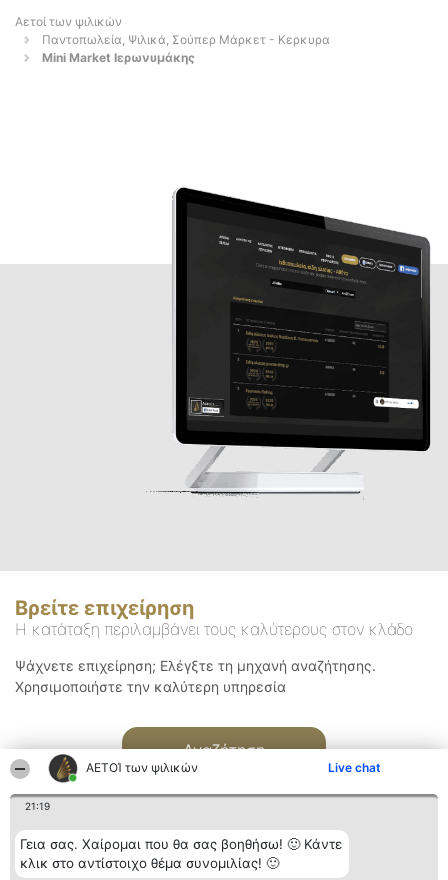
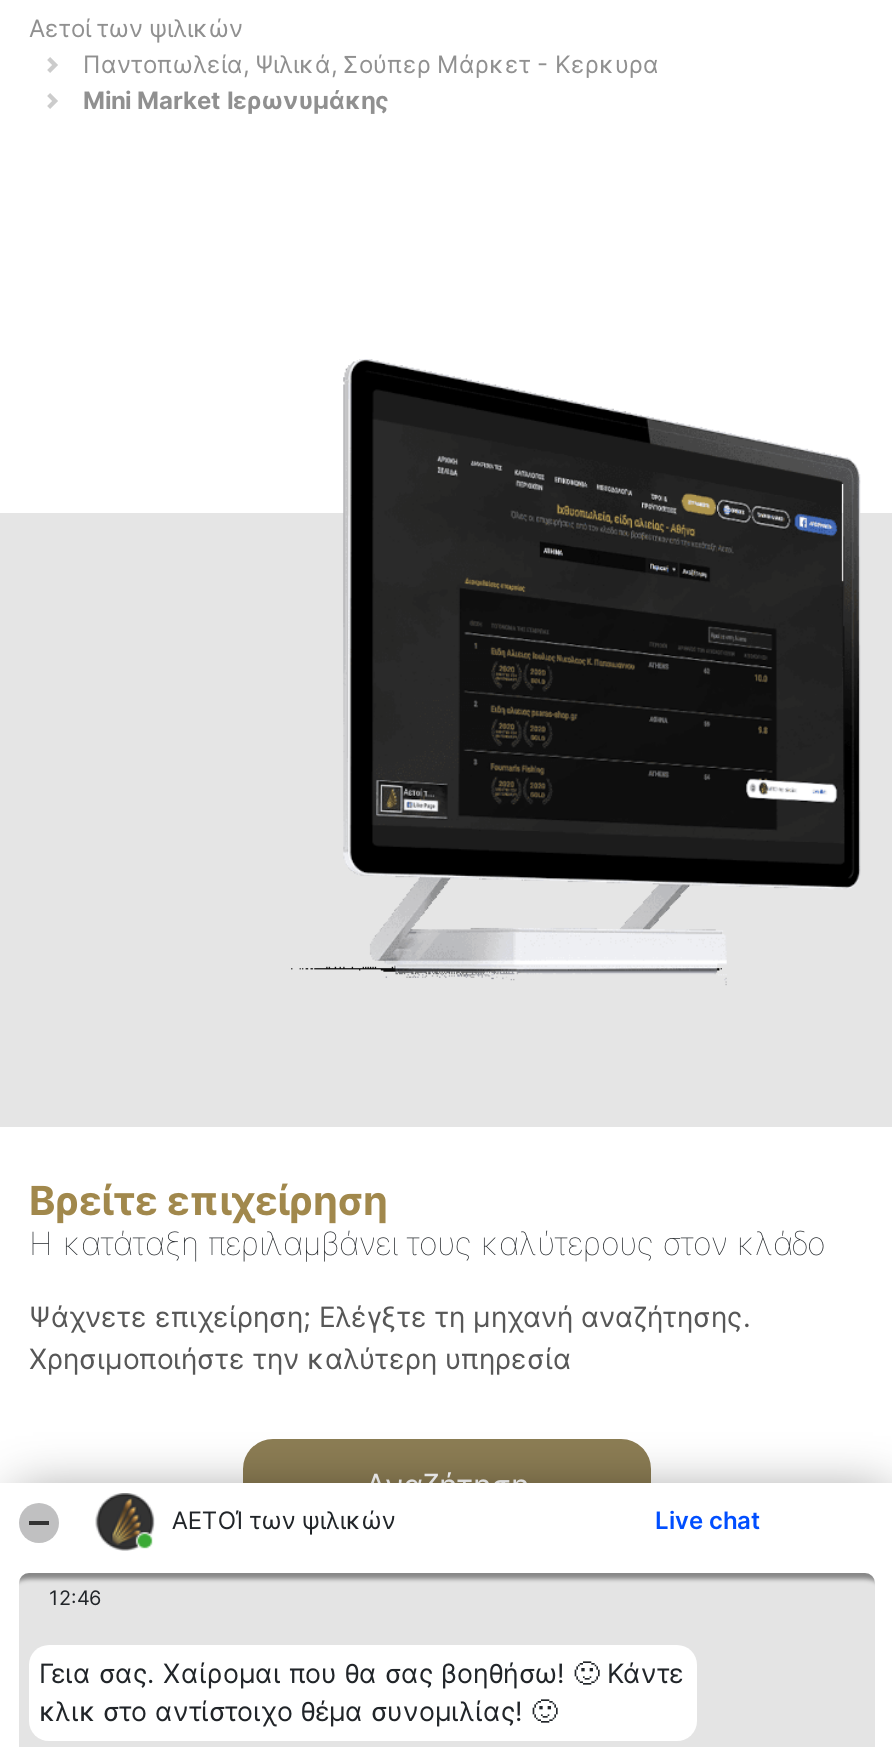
[25,800,50,812] 21:19 -> [49,1585,101,1609] 12:46

